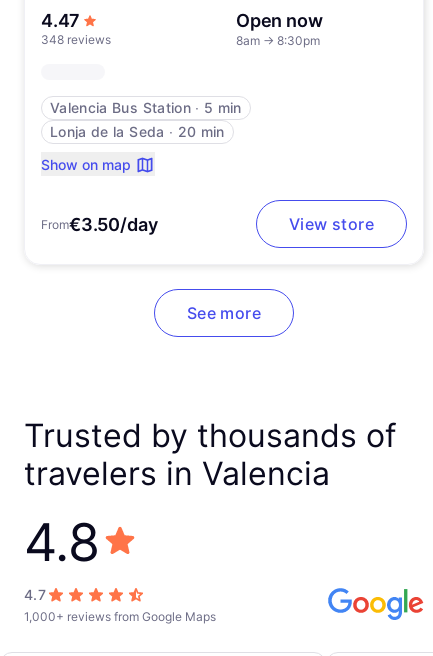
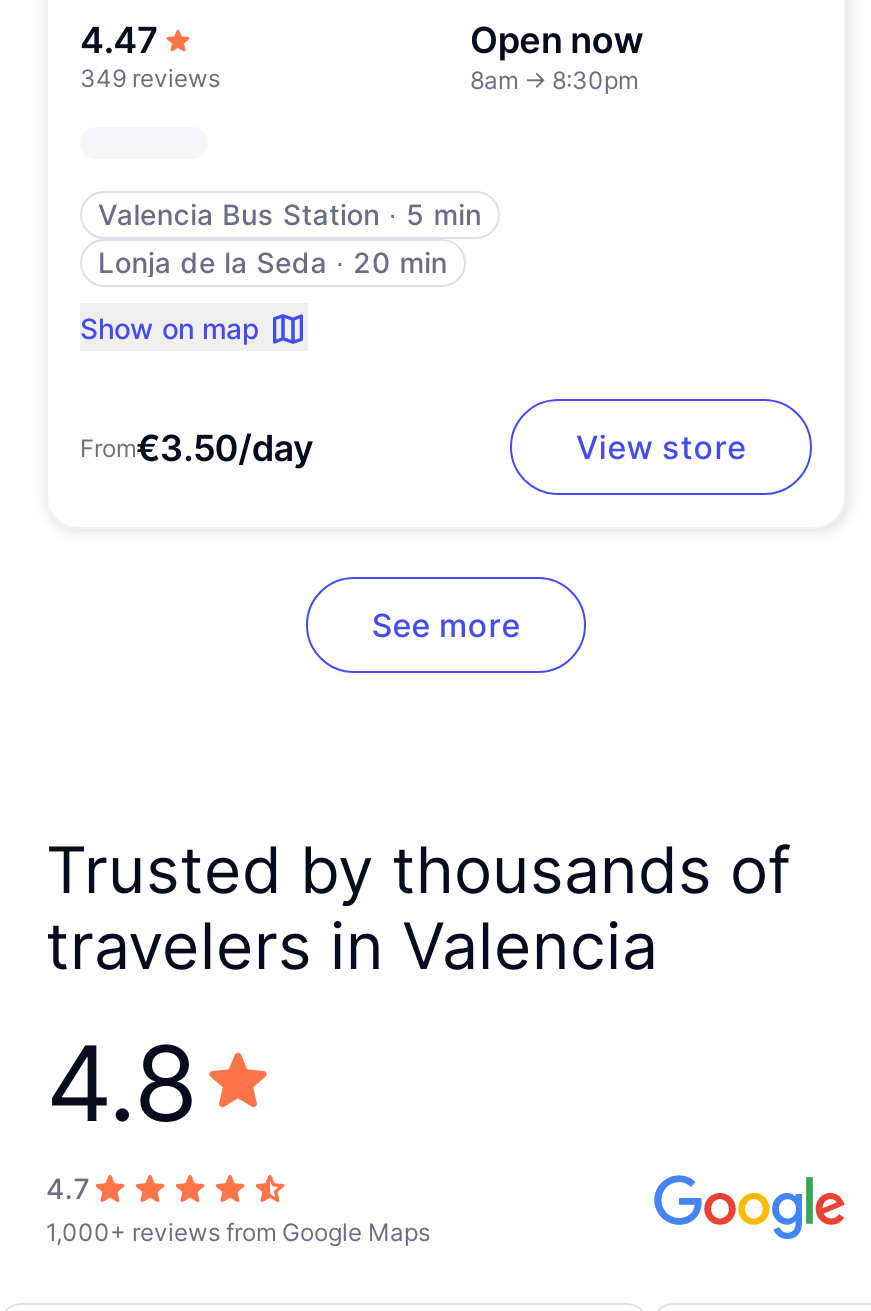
[41,32,111,47] 348 reviews -> [80,63,220,93] 349 reviews

